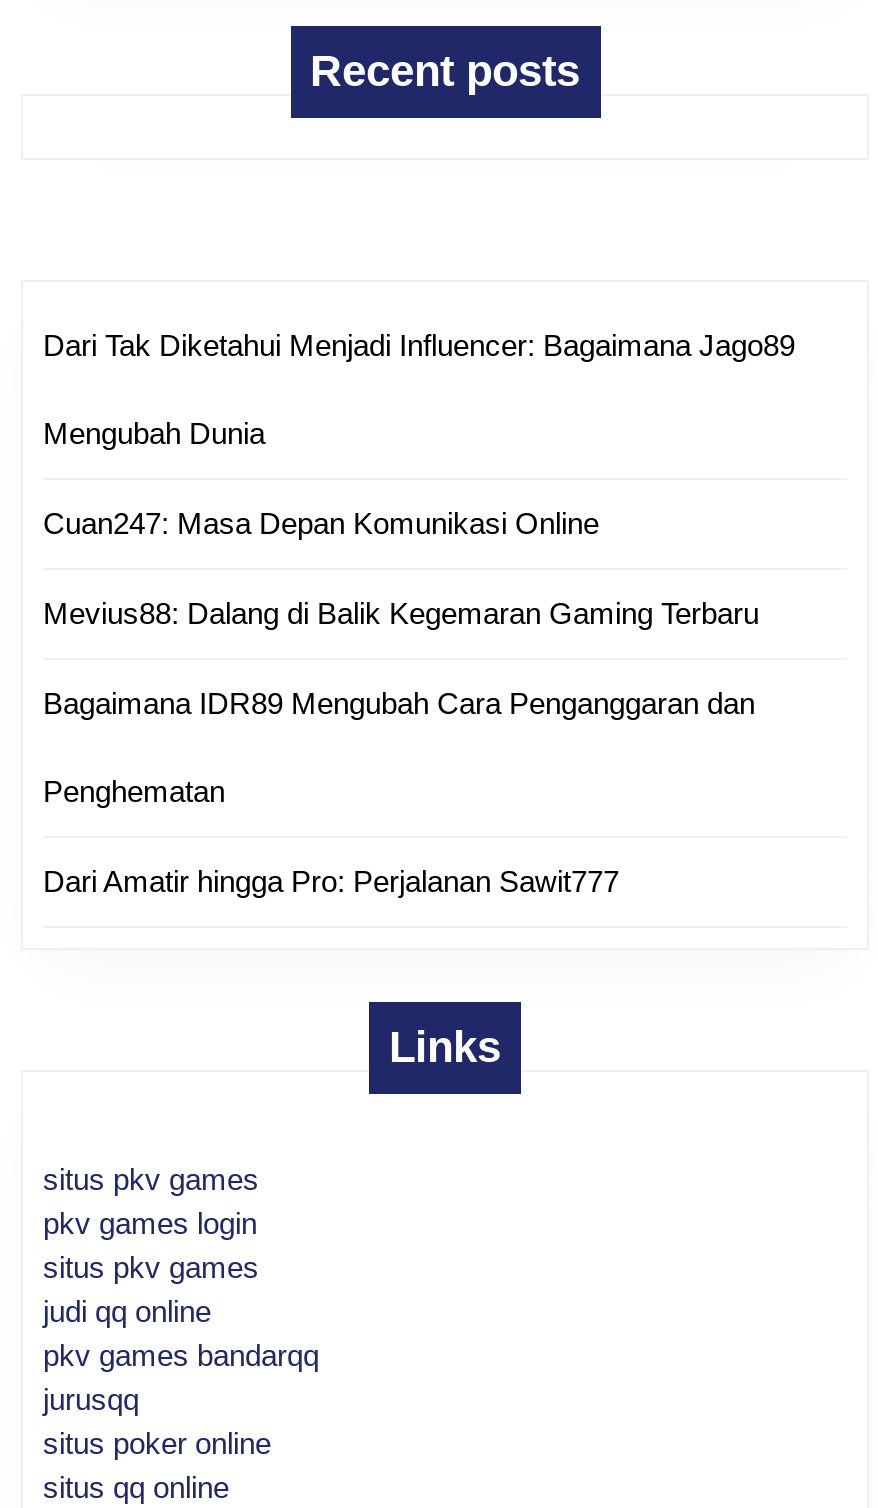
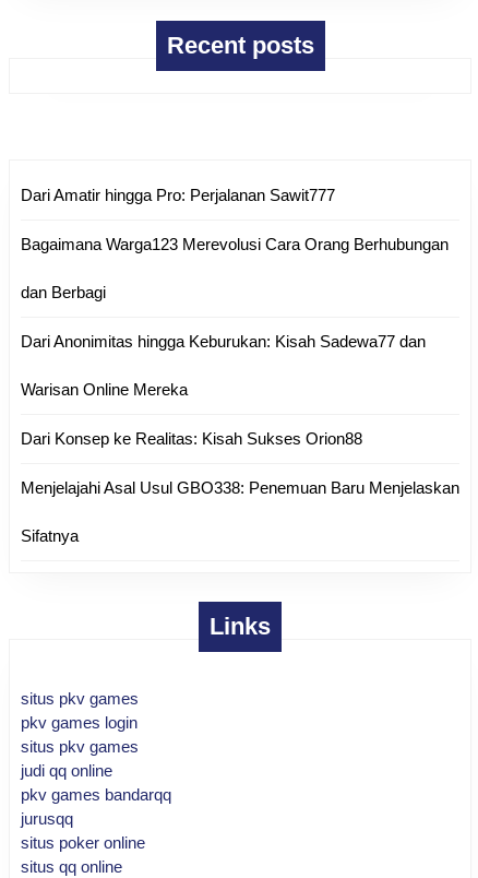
[43,327,795,807] Dari Tak Diketahui Menjadi Influencer: Bagaimana Jago89 | Mengubah Dunia | Cuan247: Masa Depan Komunikasi Online | Mevius88: Dalang di Balik Kegemaran Gaming Terbaru | Bagaimana IDR89 Mengubah Cara Penganggaran dan | Penghematan -> none
moved [43,863,619,897] -> [21,185,335,204]: Dari Amatir hingga Pro: Perjalanan Sawit777
none -> [21,234,459,544] Bagaimana Warga123 Merevolusi Cara Orang Berhubungan | dan Berbagi | Dari Anonimitas hingga Keburukan: Kisah Sadewa77 dan | Warisan Online Mereka | Dari Konsep ke Realitas: Kisah Sukses Orion88 | Menjelajahi Asal Usul GBO338: Penemuan Baru Menjelaskan | Sifatnya

